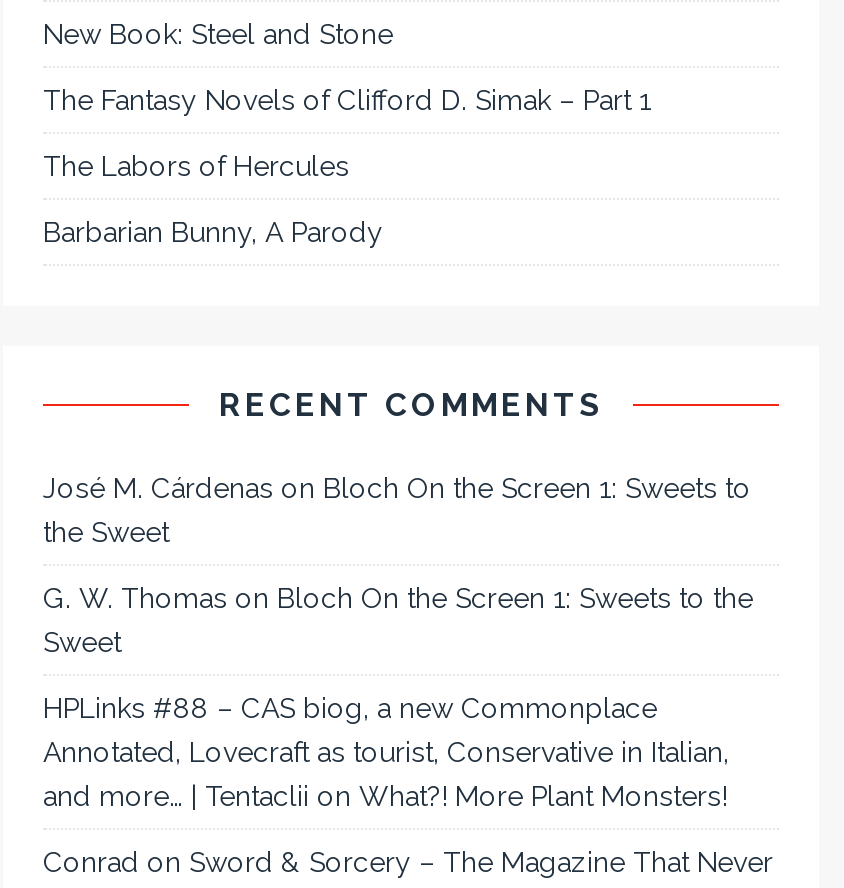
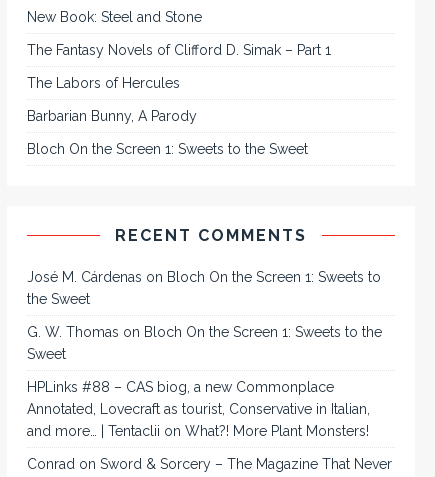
none -> [27,141,308,157] Bloch On the Screen 1: Sweets to the Sweet

